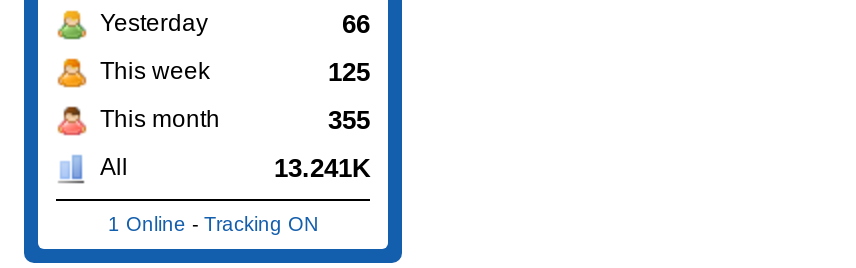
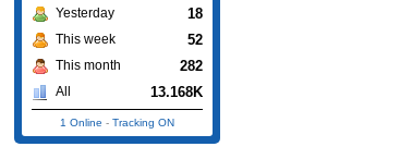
[342,9,370,39] 66 -> [187,5,203,22] 18
[328,57,370,87] 125 -> [187,31,203,48] 52
[328,105,370,135] 355 -> [180,58,203,74] 282
[274,153,370,183] 13.241K -> [150,84,203,100] 13.168K

